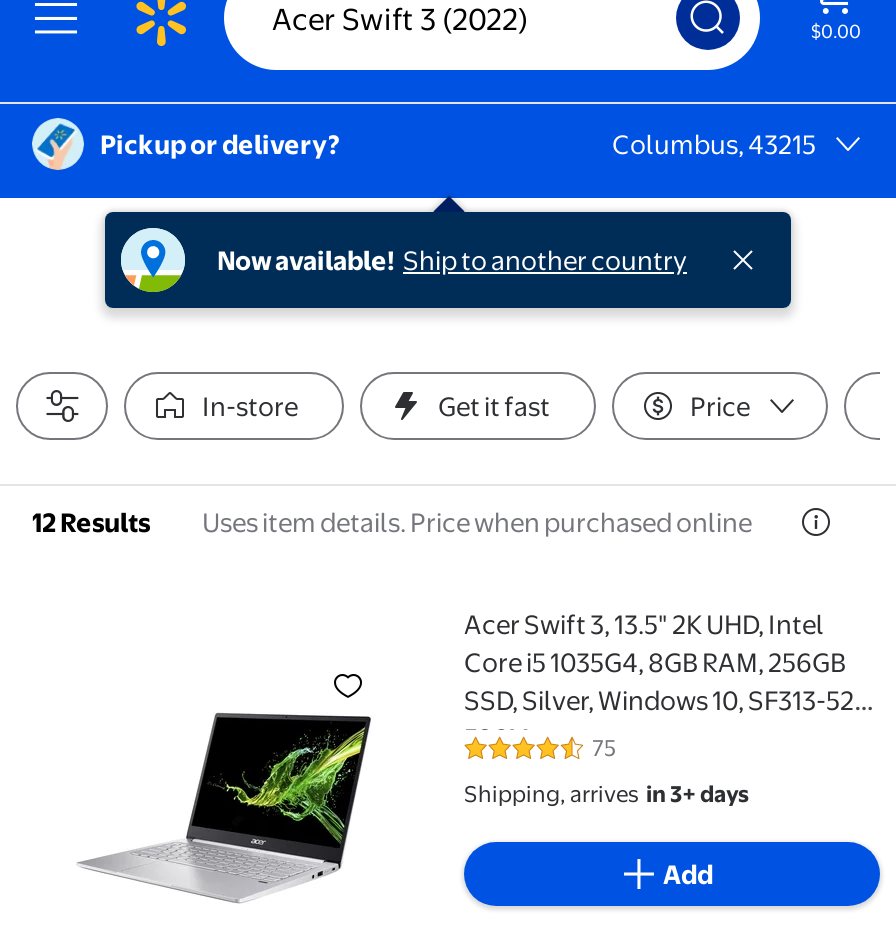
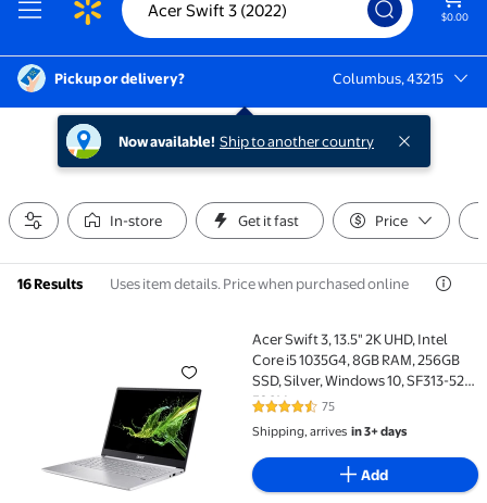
[32,505,752,538] 12 Results Uses item details. Price when purchased online -> [17,274,409,292] 16 Results Uses item details. Price when purchased online

